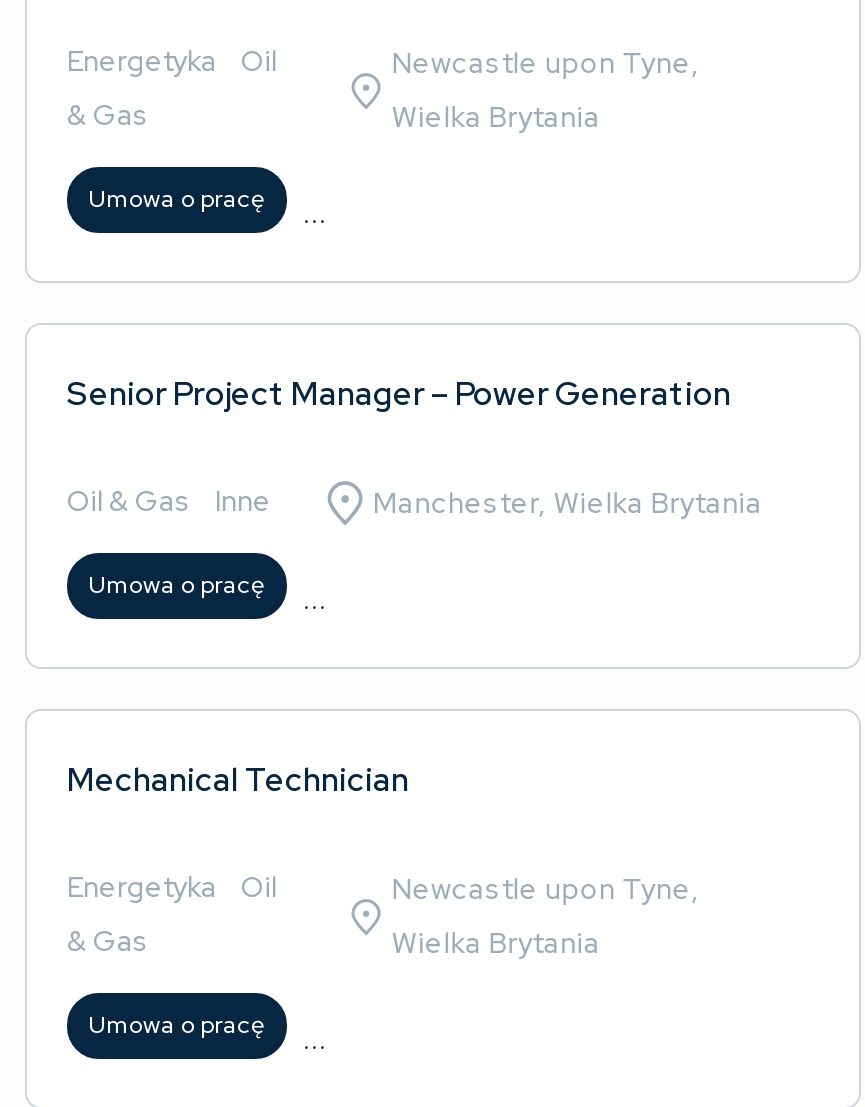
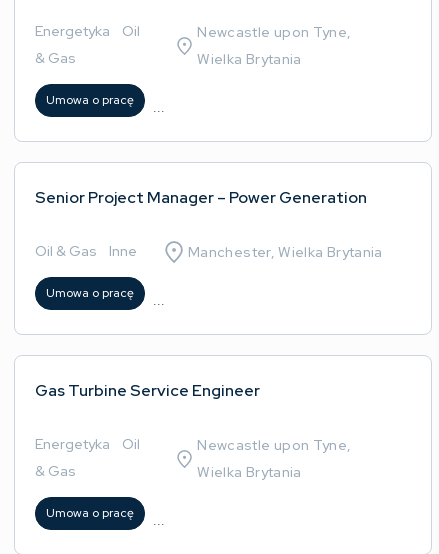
[67,759,409,801] Mechanical Technician -> [35,380,260,401] Gas Turbine Service Engineer

